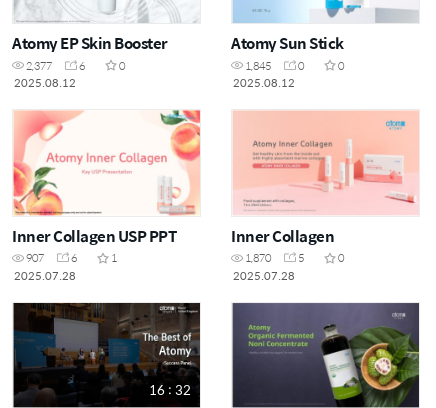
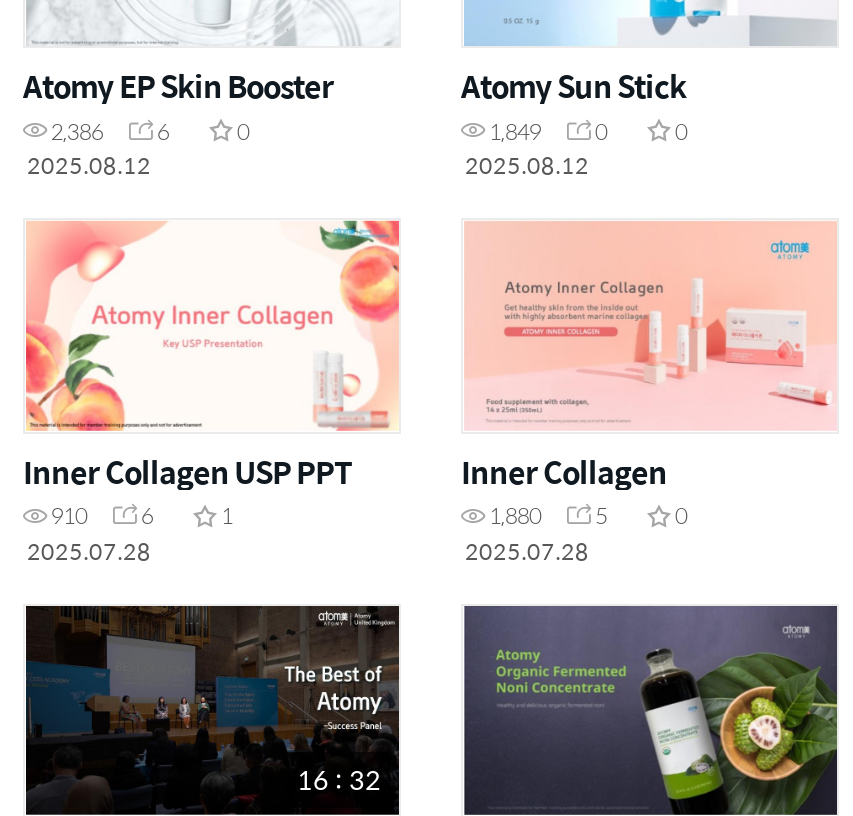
[26,57,125,74] 2,377 6 0 -> [51,114,249,148] 2,386 6 0
[245,57,344,74] 1,845 0 0 -> [489,114,687,148] 1,849 0 0
[26,249,117,266] 907 6 1 -> [51,498,233,532] 910 6 1
[245,249,344,266] 1,870 5 0 -> [489,498,687,532] 1,880 5 0

